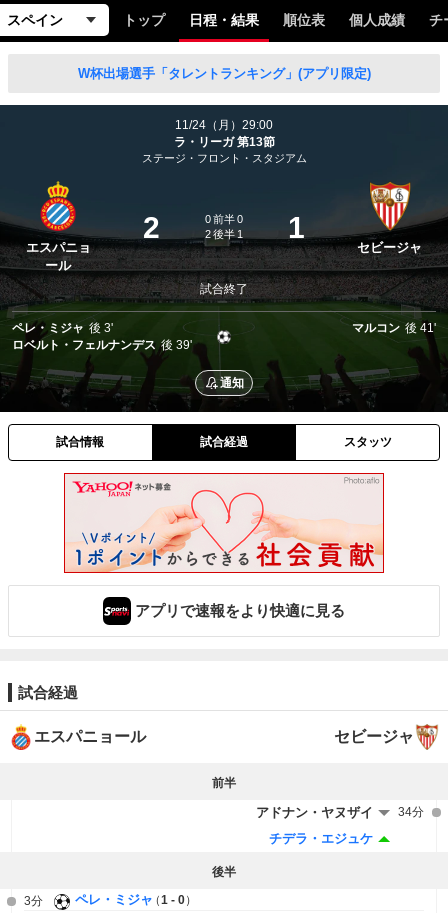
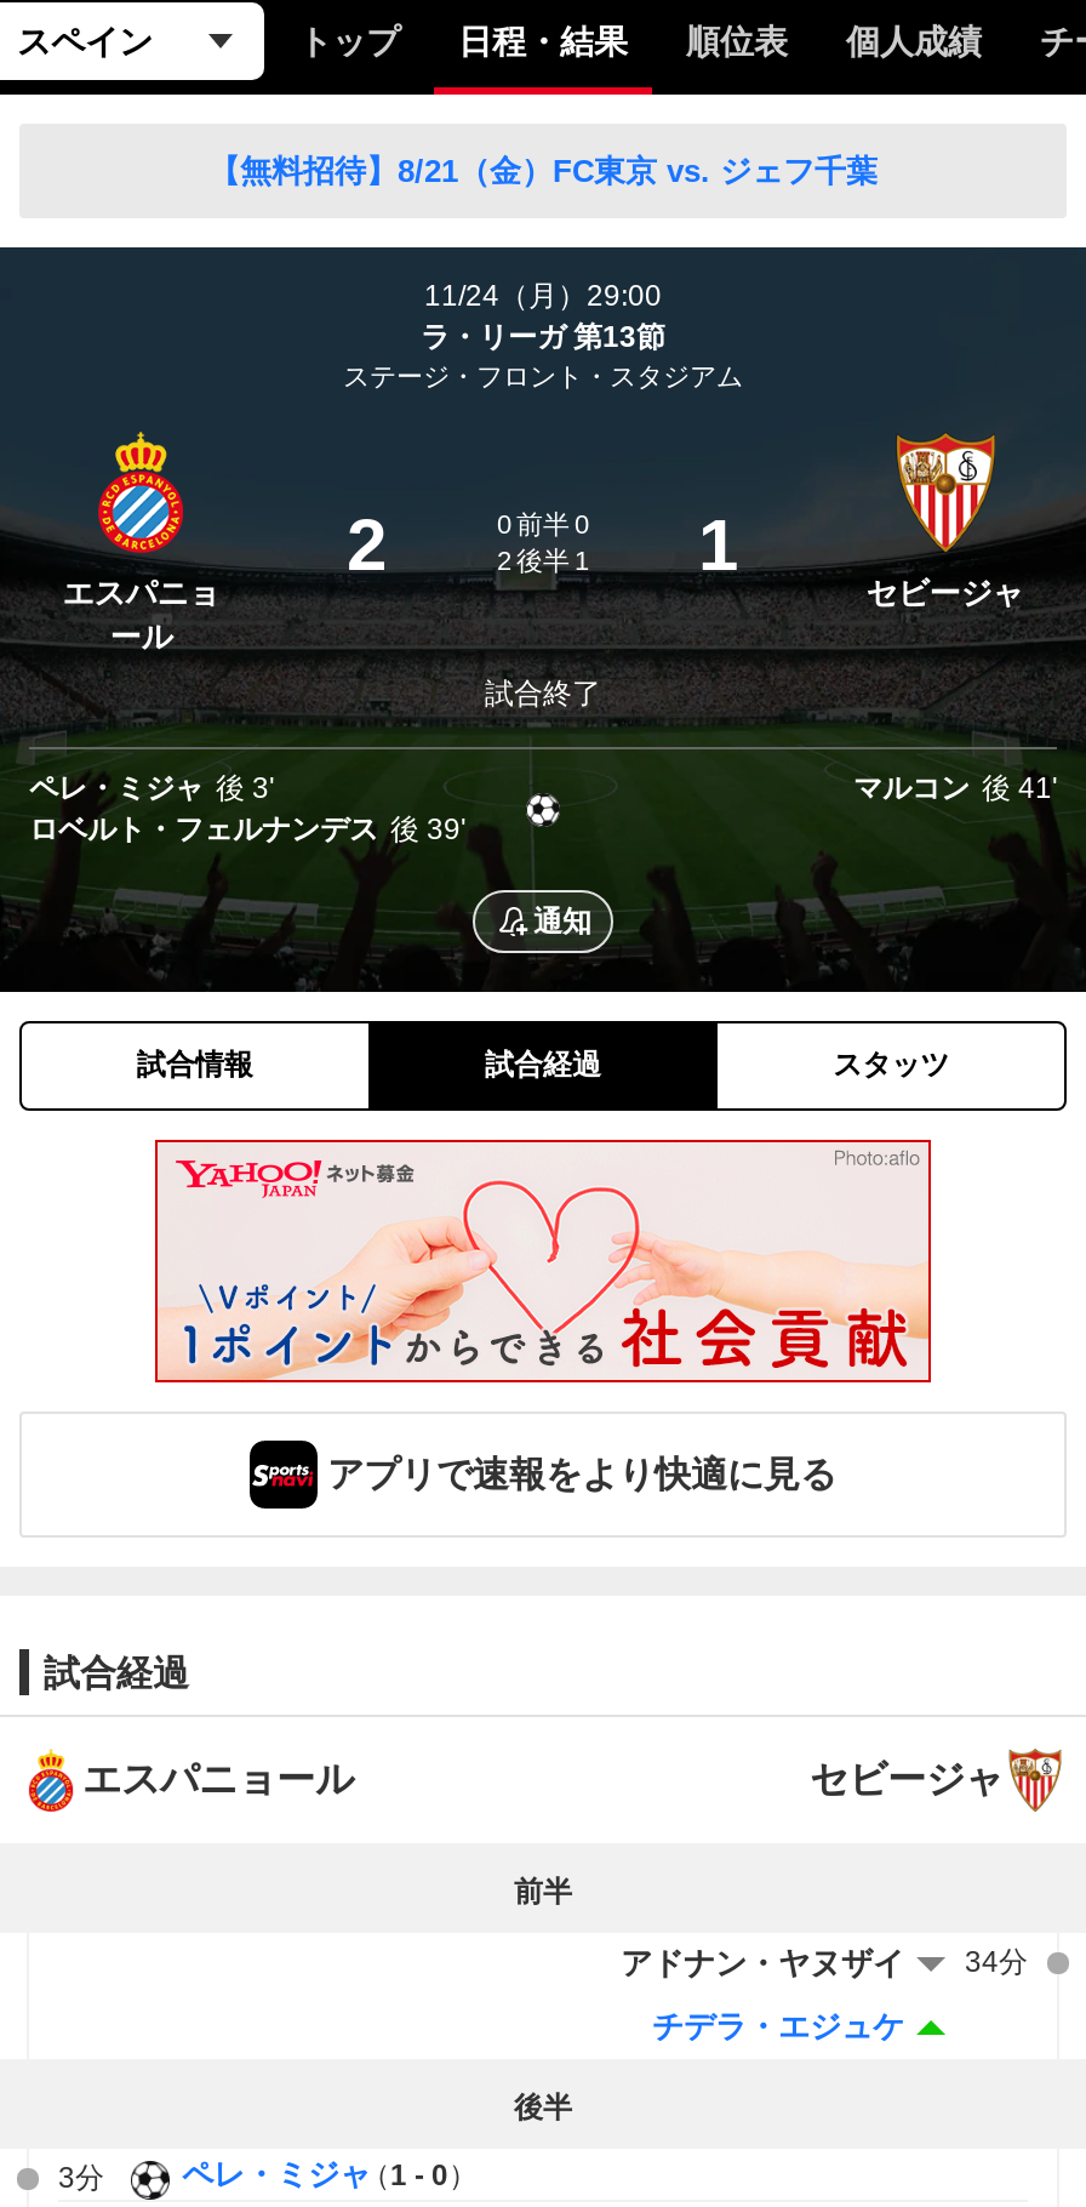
[77,66,370,81] W杯出場選手「タレントランキング」(アプリ限定) -> [208,153,878,189] 【無料招待】8/21（金）FC東京 vs. ジェフ千葉

